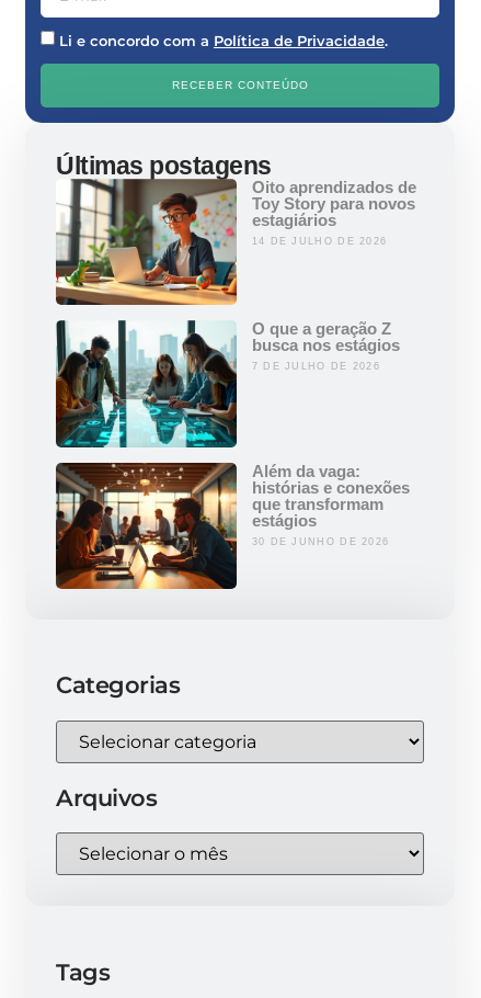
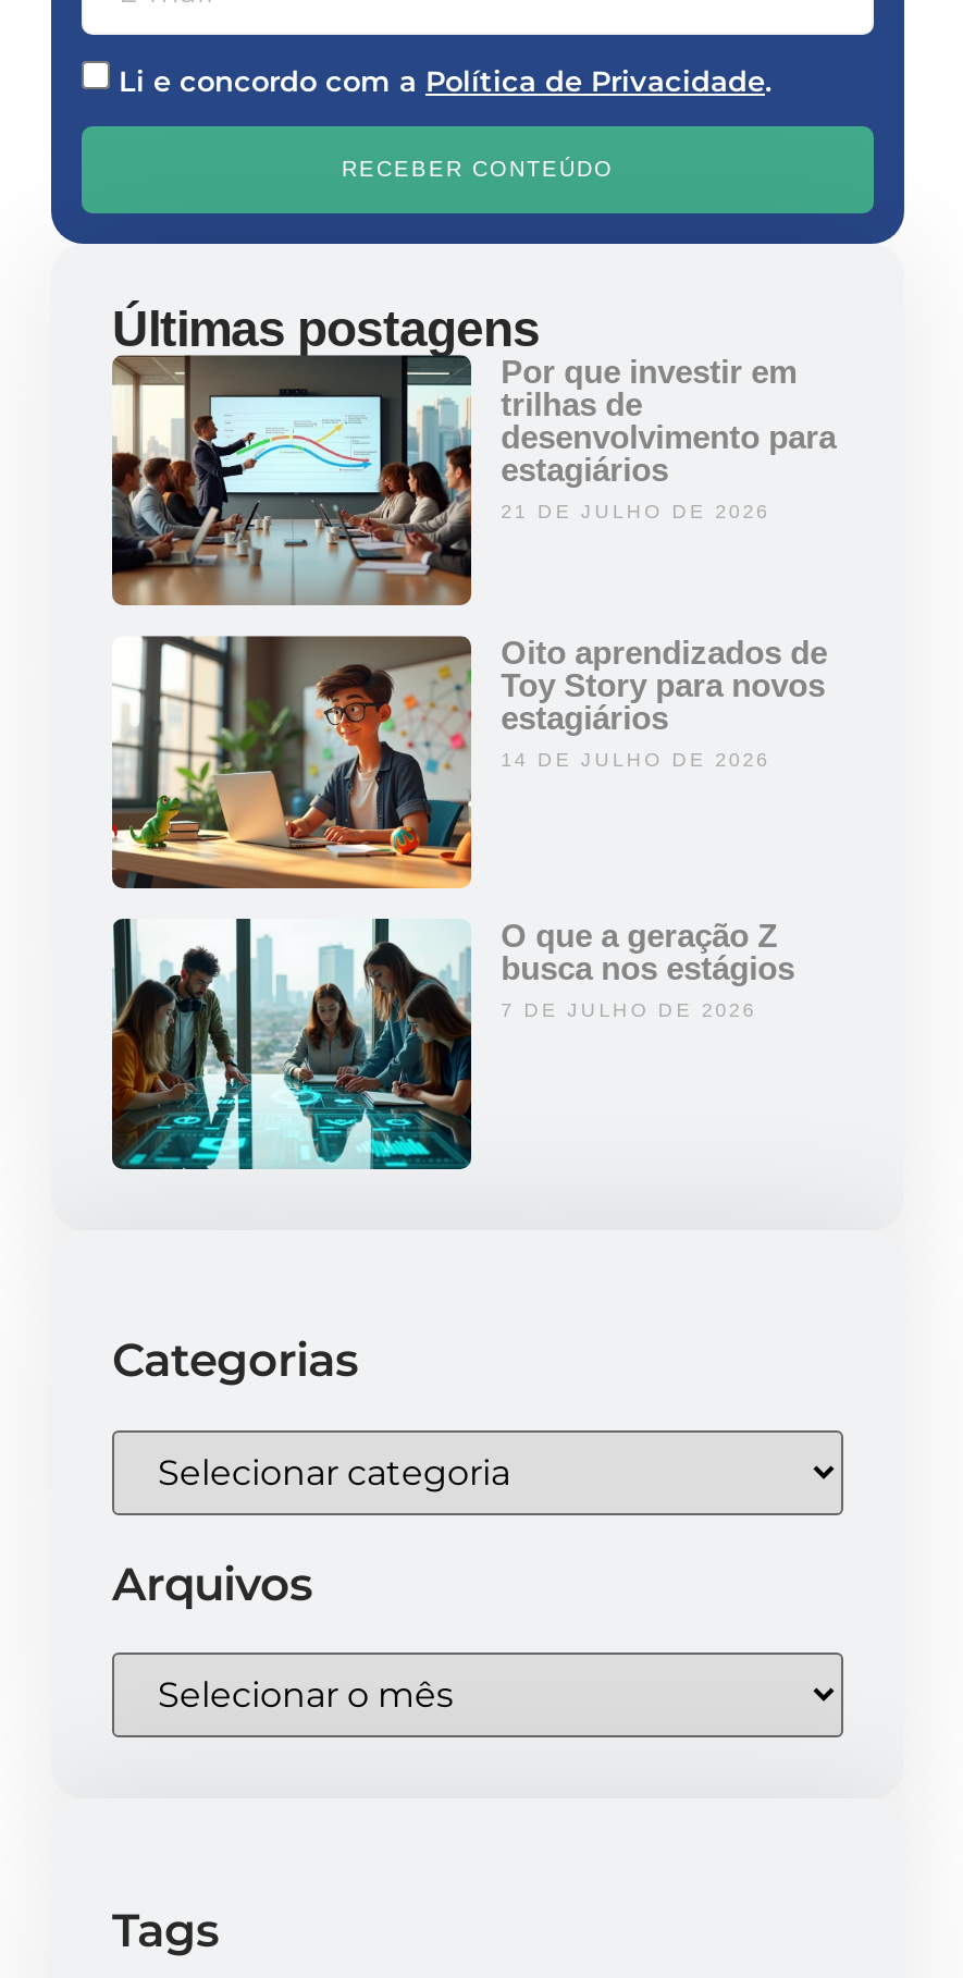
moved [54,177,416,372] -> [108,631,827,1020]: [image] | Oito aprendizados de | Toy Story para novos | estagiários | 14 DE JULHO DE 2026 | O que a geração Z | busca nos estágios | 7 DE JULHO DE 2026
none -> [110,353,836,605] [image] | Por que investir em | trilhas de | desenvolvimento para | estagiários | 21 DE JULHO DE 2026
moved [55,322,239,449] -> [110,921,476,1171]: [image]
[55,461,409,590] [image] | Além da vaga: | histórias e conexões | que transformam | estágios | 30 DE JUNHO DE 2026 -> none

